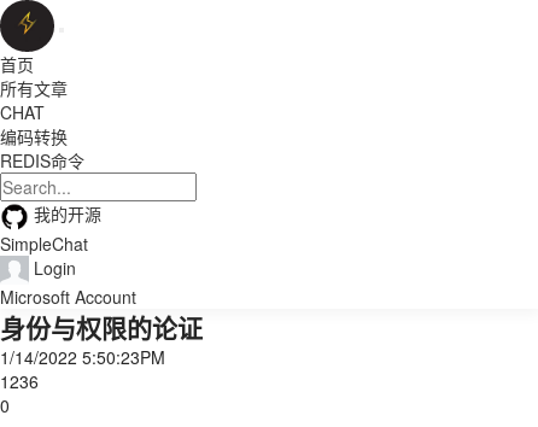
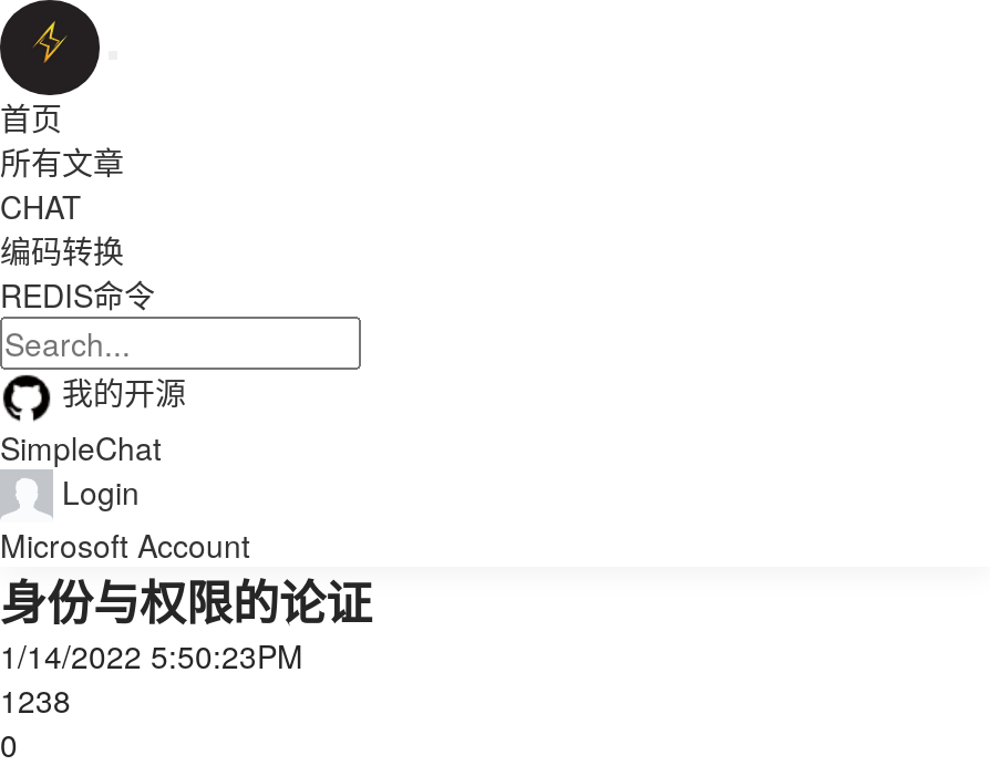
[0,369,39,393] 1236 -> [0,677,71,722] 1238

